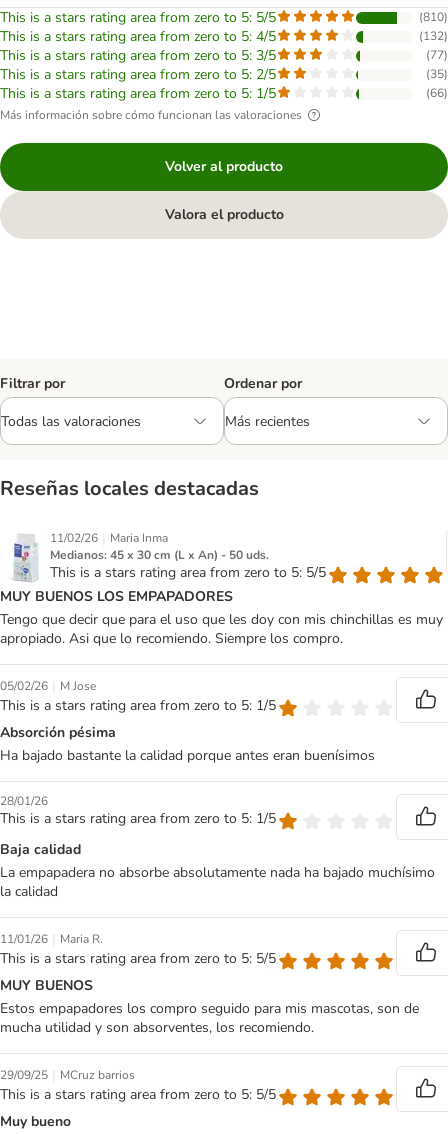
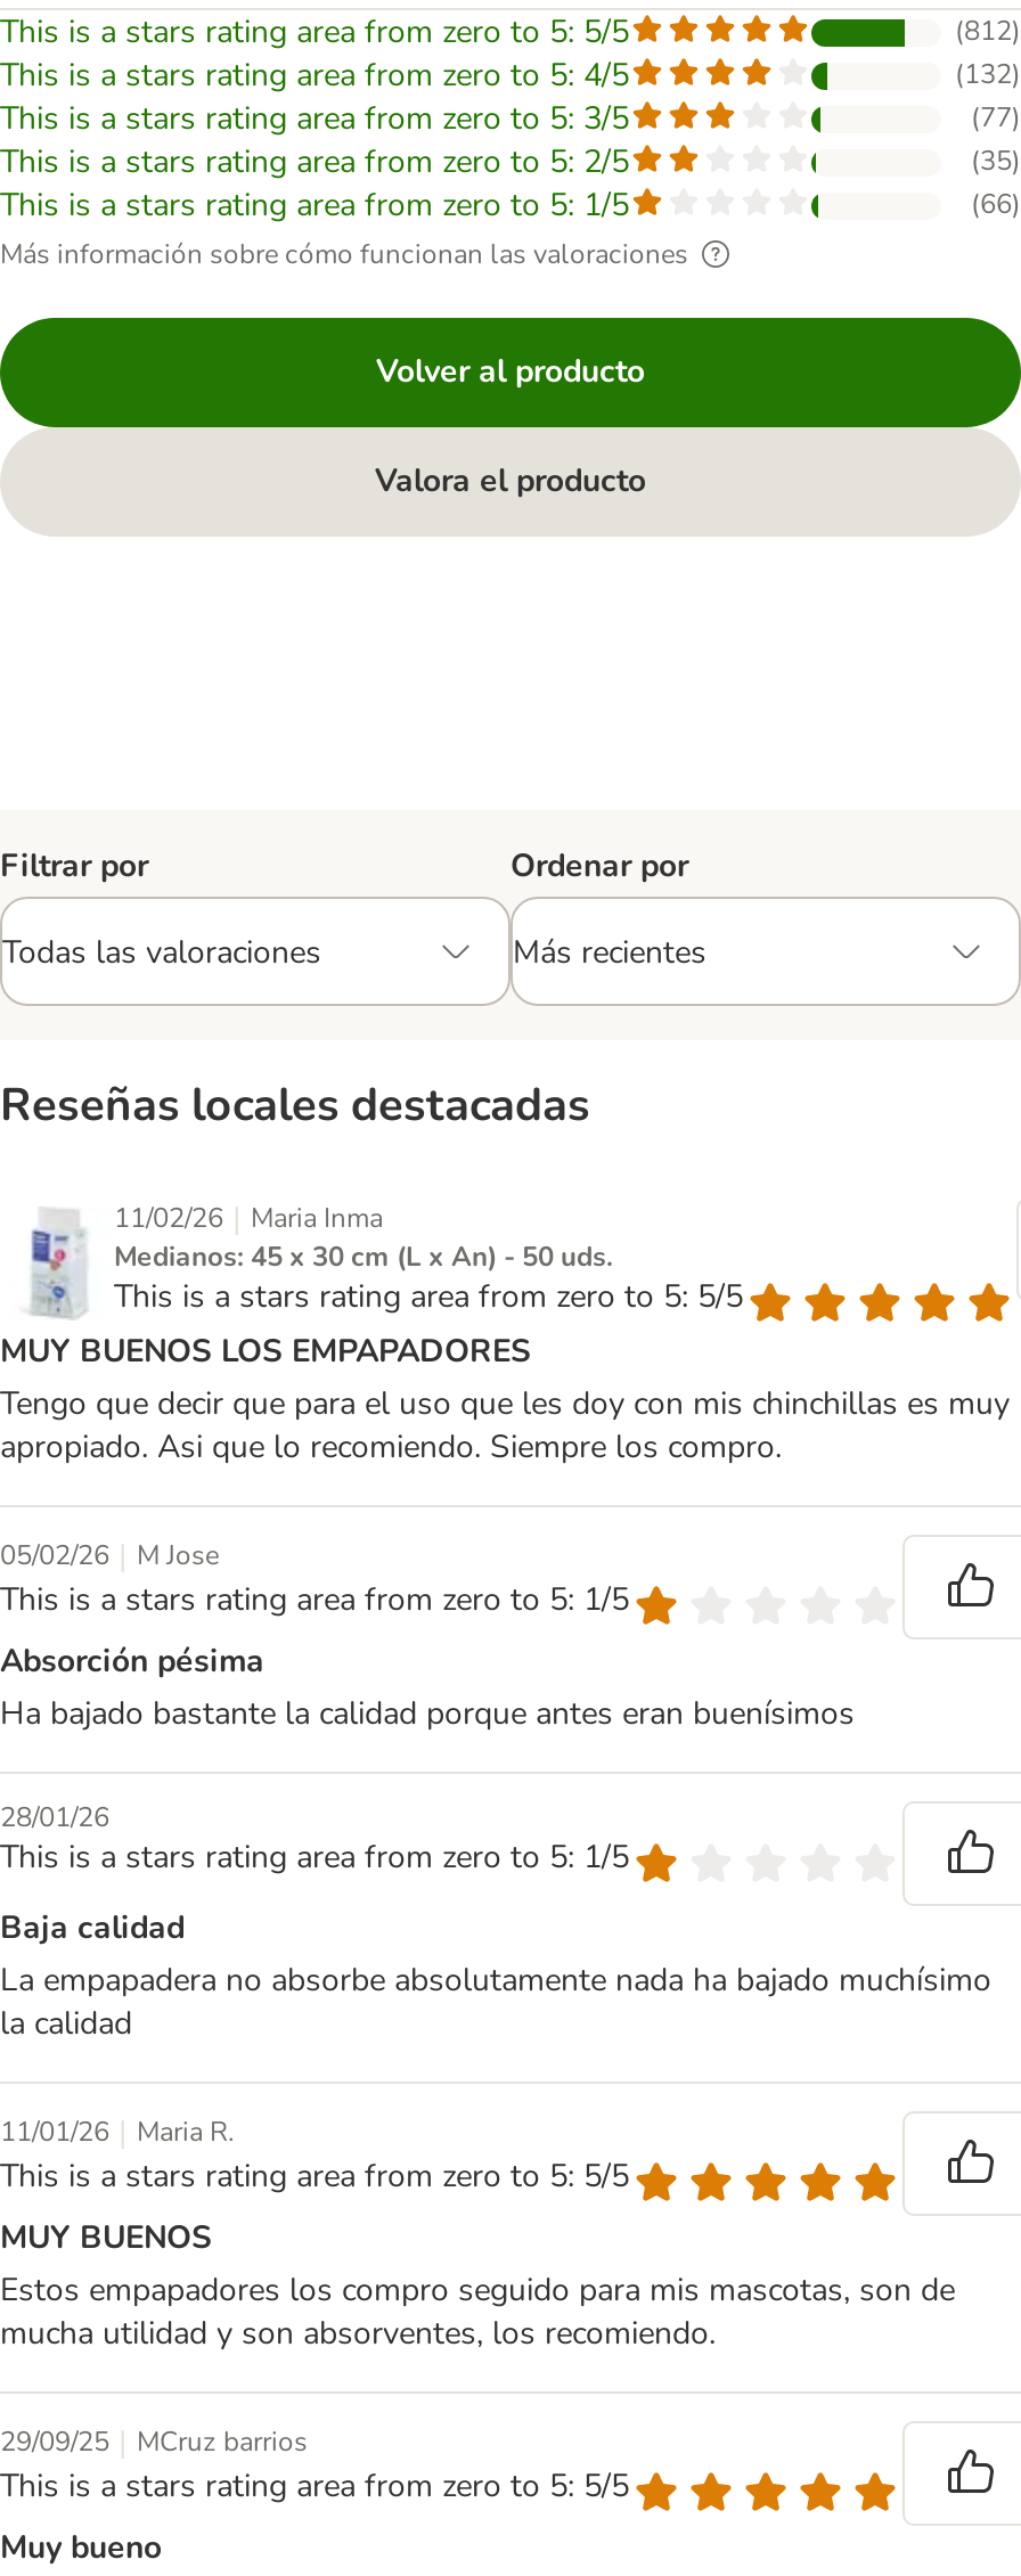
[419,9,448,25] (810) -> [955,13,1021,49] (812)

